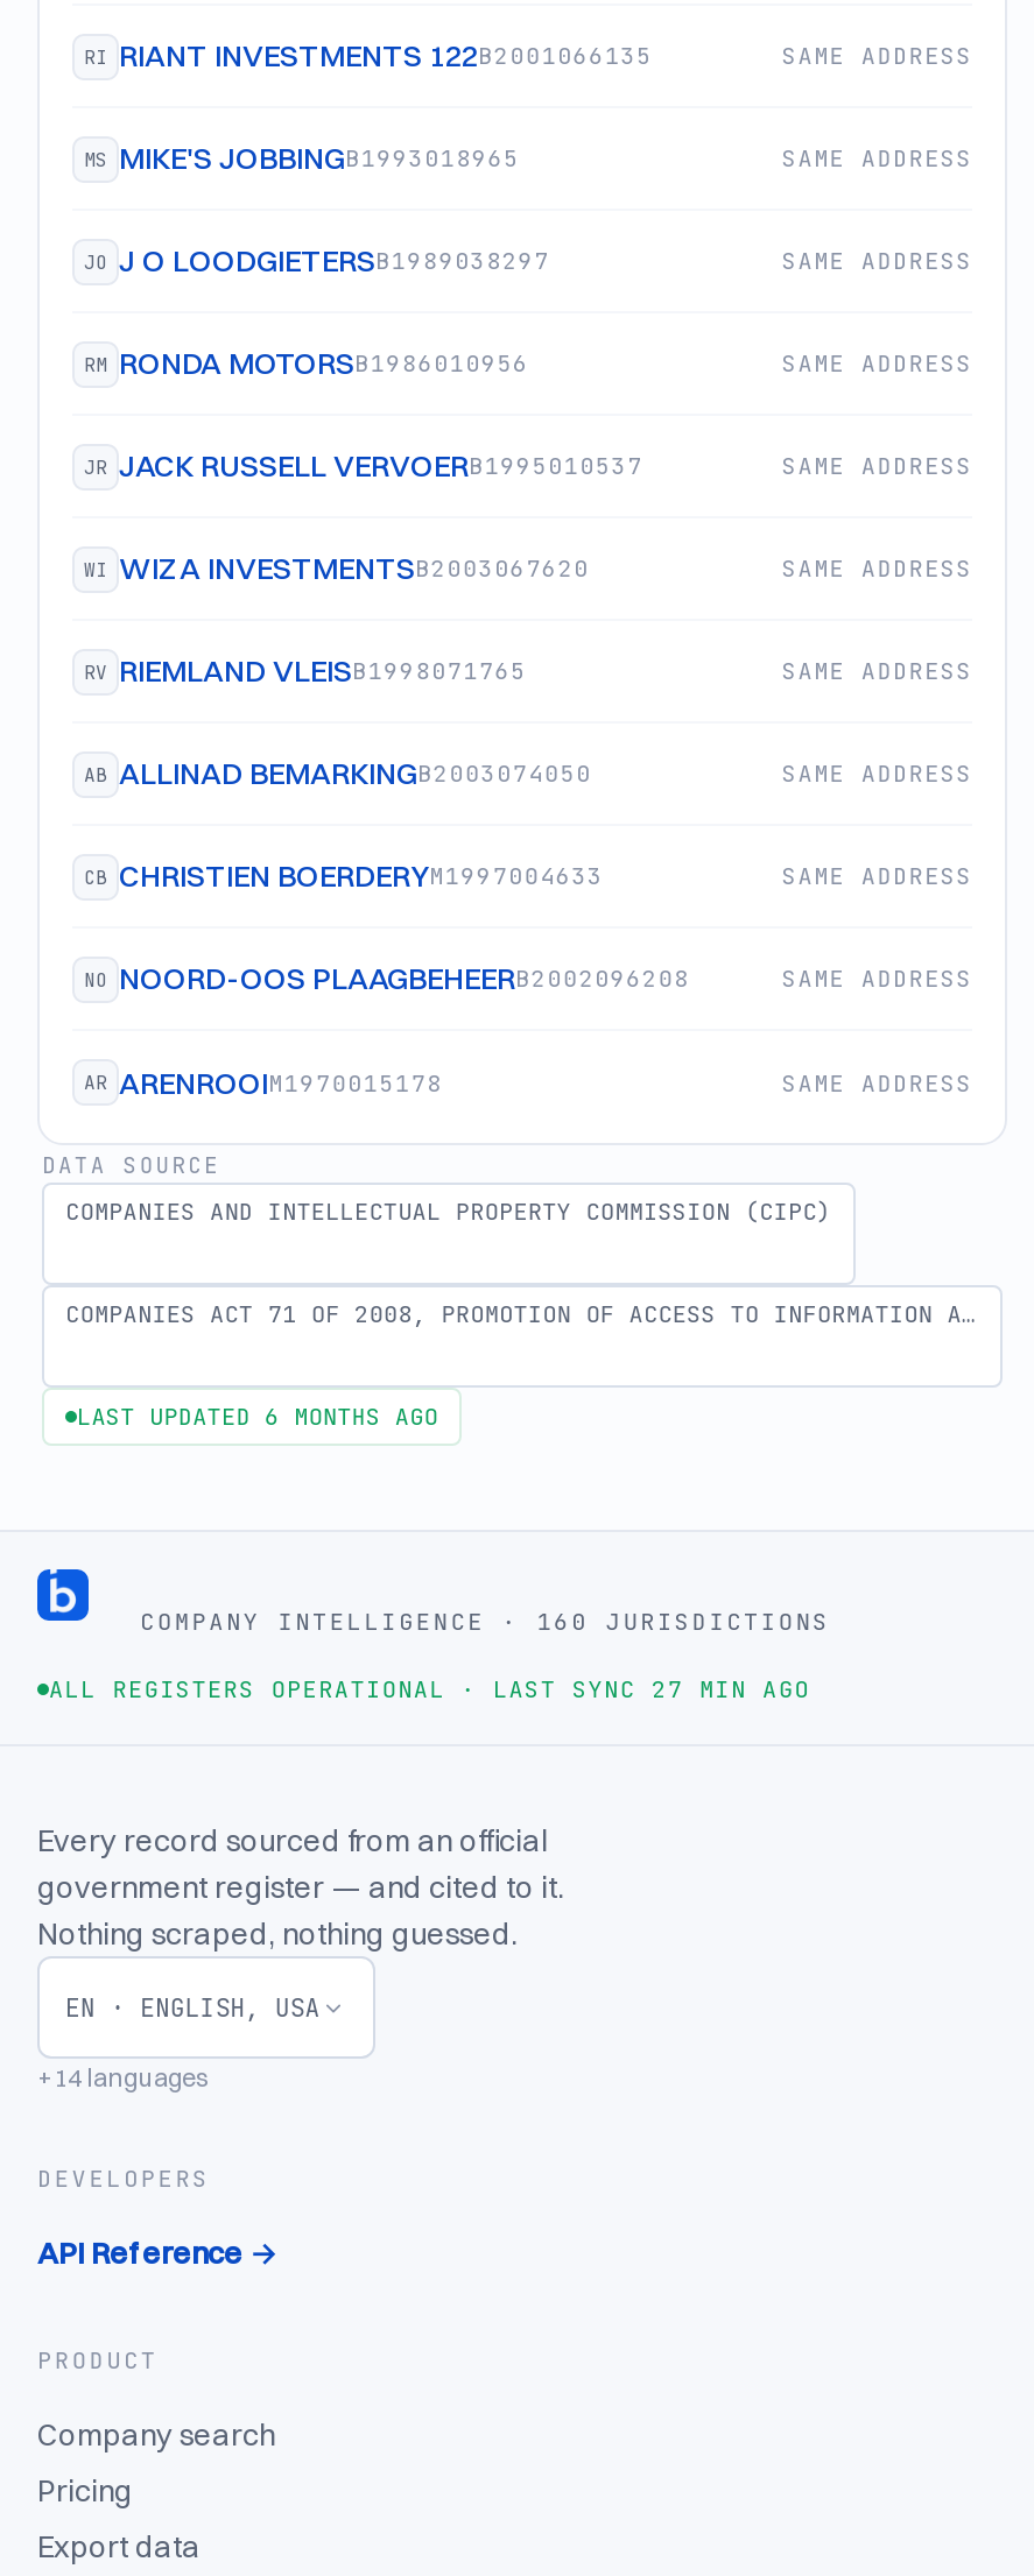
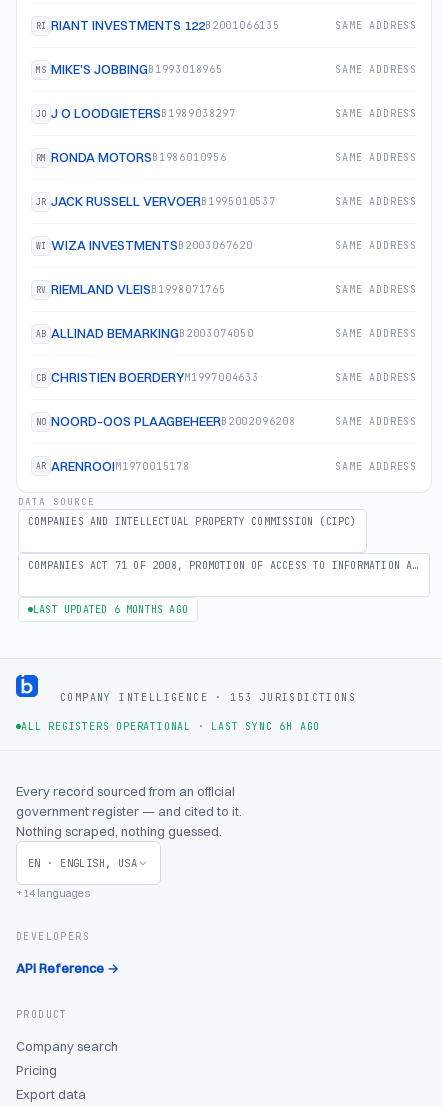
[140,1605,830,1636] COMPANY INTELLIGENCE · 160 JURISDICTIONS -> [60,690,356,703] COMPANY INTELLIGENCE · 153 JURISDICTIONS
[49,1674,810,1705] ALL REGISTERS OPERATIONAL · LAST SYNC 27 MIN AGO -> [21,720,320,733] ALL REGISTERS OPERATIONAL · LAST SYNC 6H AGO

